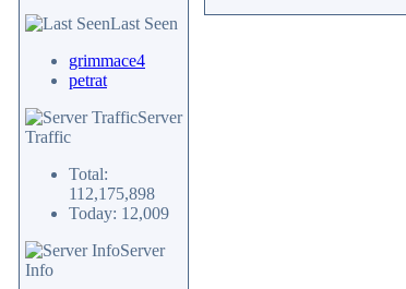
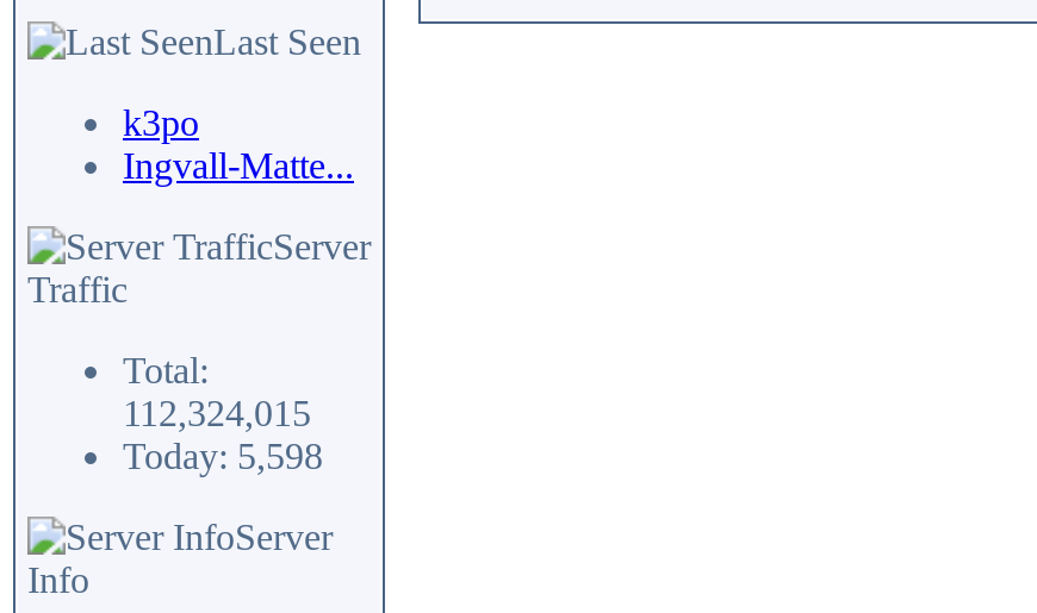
[69,51,145,89] grimmace4 | petrat -> [123,102,354,186] k3po | Ingvall-Matte...
[69,184,155,203] 112,175,898 -> [123,393,311,433] 112,324,015
[69,204,169,222] Today: 12,009 -> [123,436,323,476] Today: 5,598

